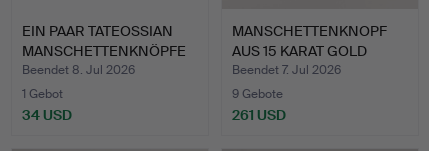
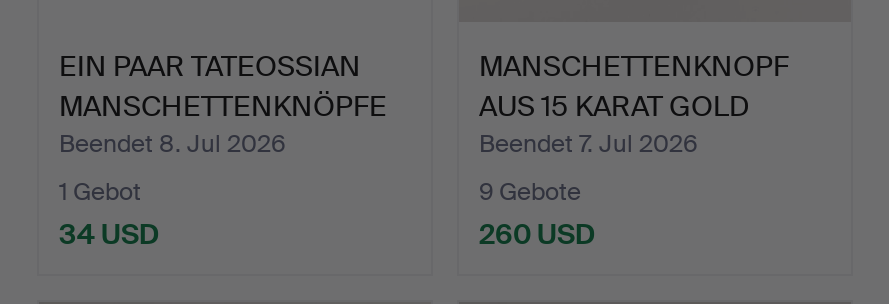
[232,106,286,124] 261 USD -> [479,216,595,252] 260 USD

